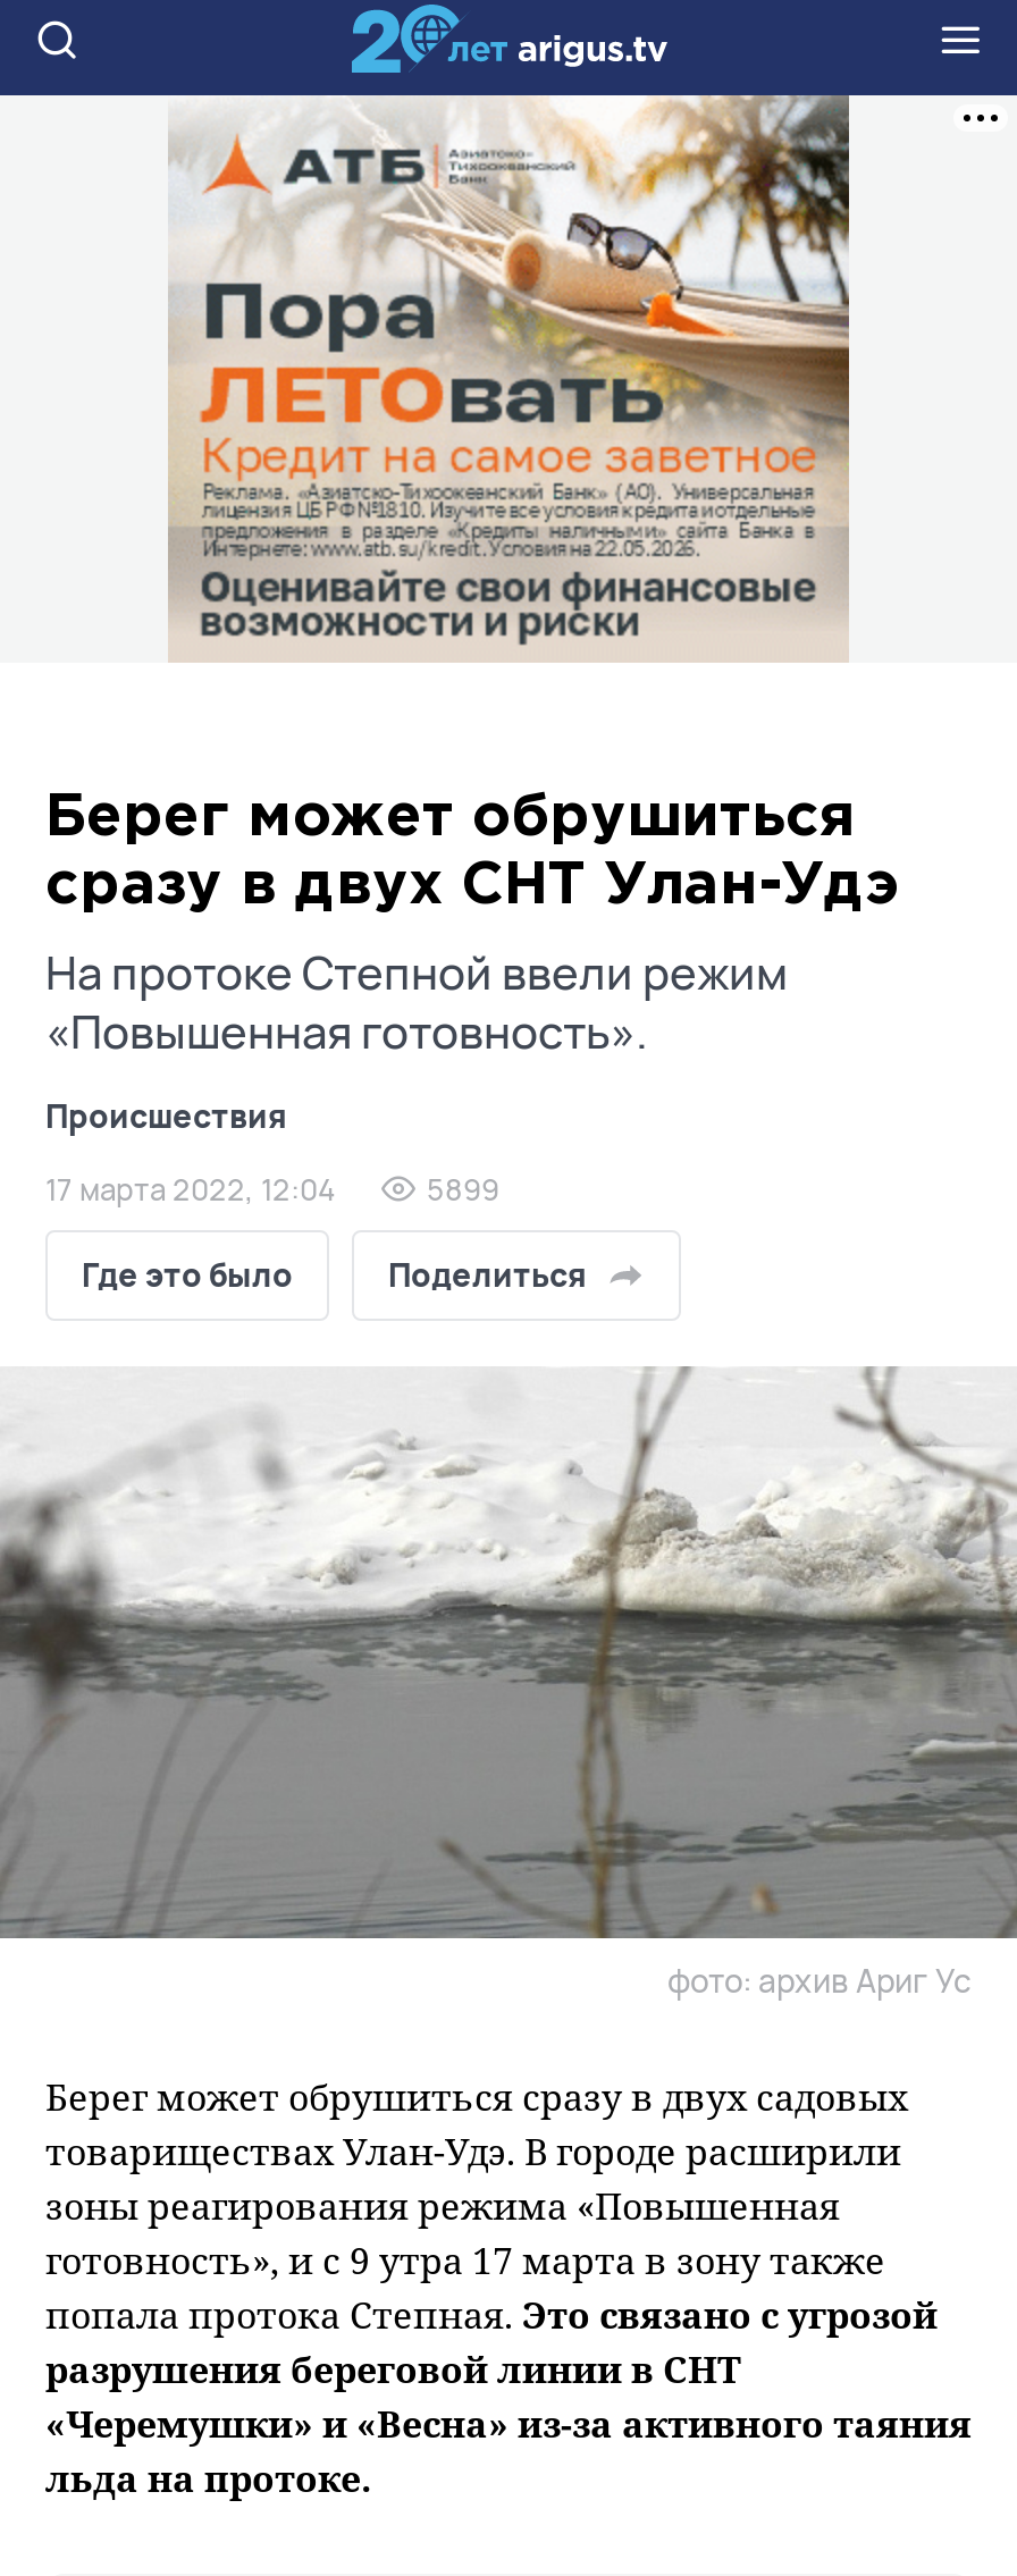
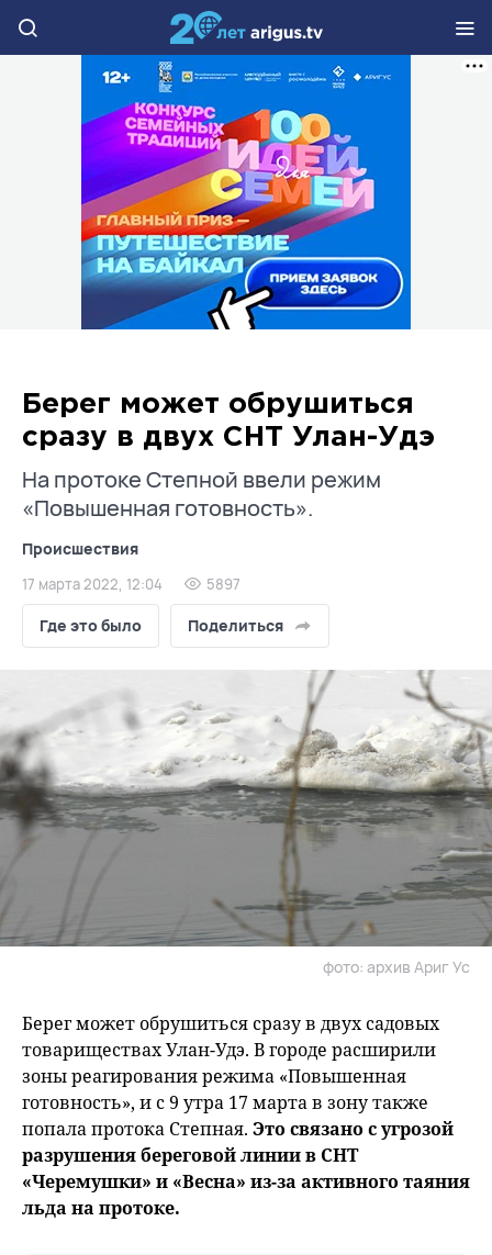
[168,93,851,663] [image] -> [80,54,412,330] [image]
[427,1169,499,1210] 5899 -> [206,574,241,594] 5897

